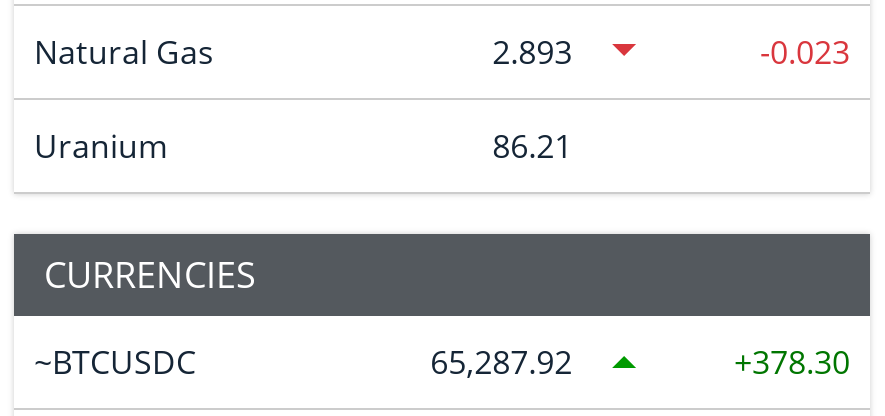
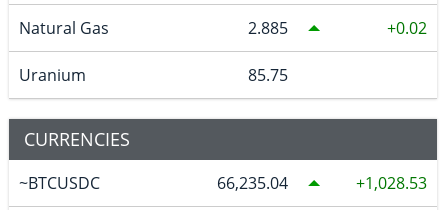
[492,31,572,75] 2.893 -> [248,17,288,39] 2.885
[760,31,850,75] -0.023 -> [396,17,427,39] 0.02
[492,125,572,169] 86.21 -> [248,64,288,86] 85.75
[430,341,572,385] 65,287.92 -> [217,172,288,194] 66,235.04
[752,341,850,385] 378.30 -> [365,172,427,194] 1,028.53

